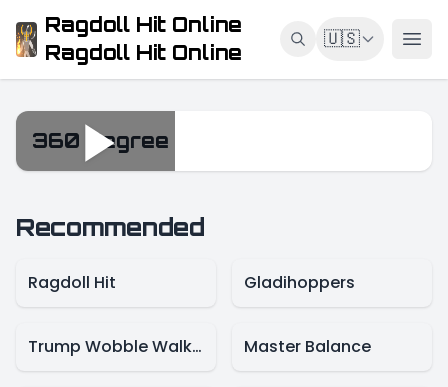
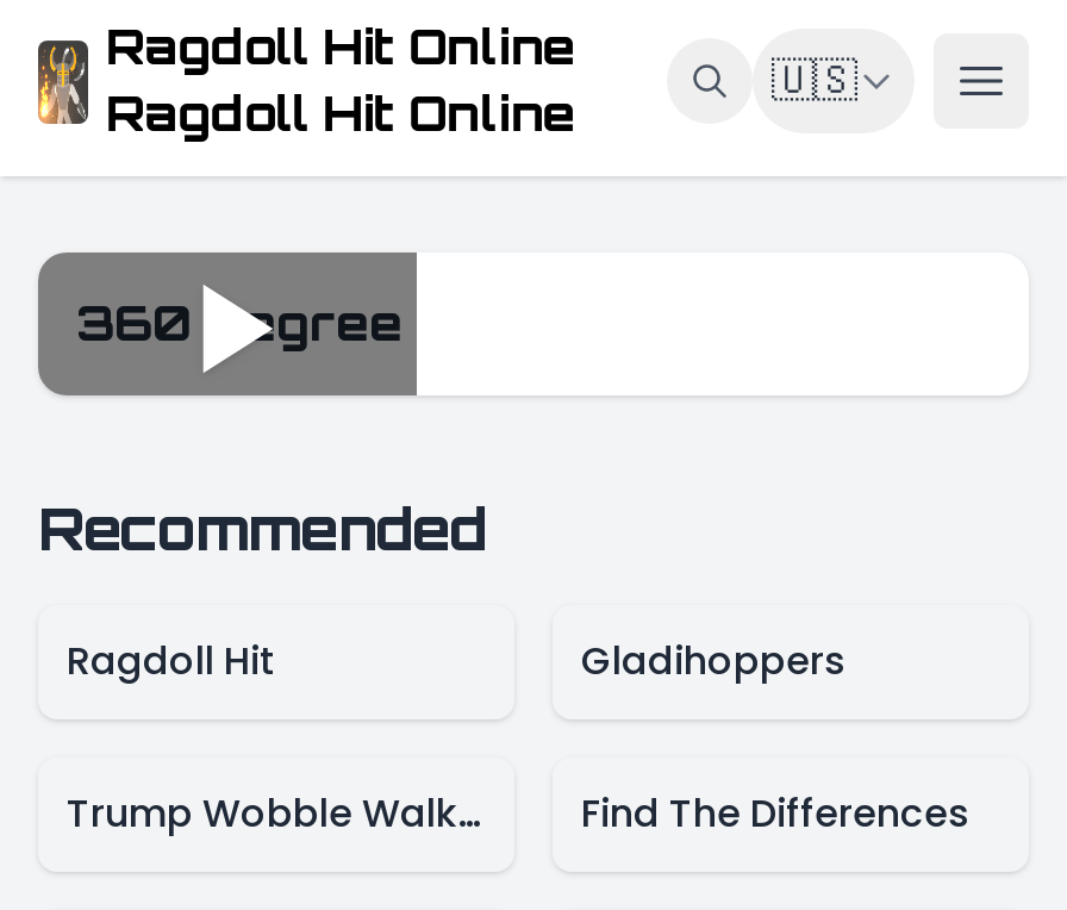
[244,335,371,358] Master Balance -> [581,786,969,841] Find The Differences

